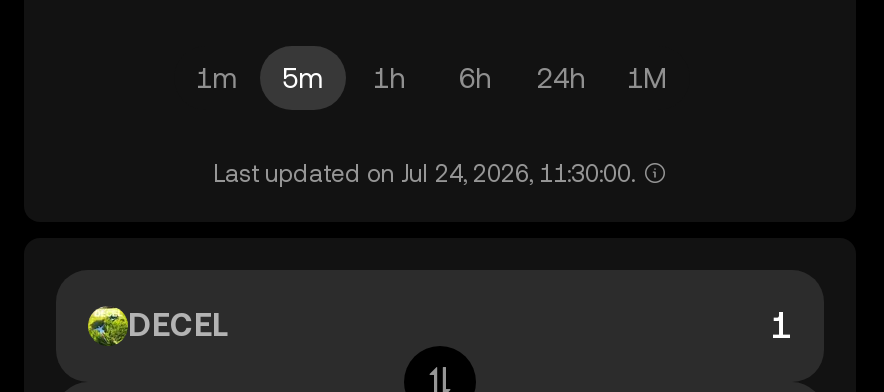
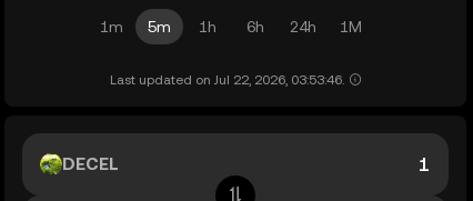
[213,160,635,188] Last updated on Jul 24, 2026, 11:30:00. -> [109,72,344,88] Last updated on Jul 22, 2026, 03:53:46.

